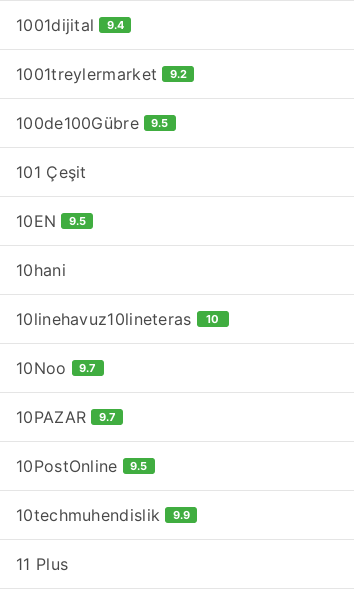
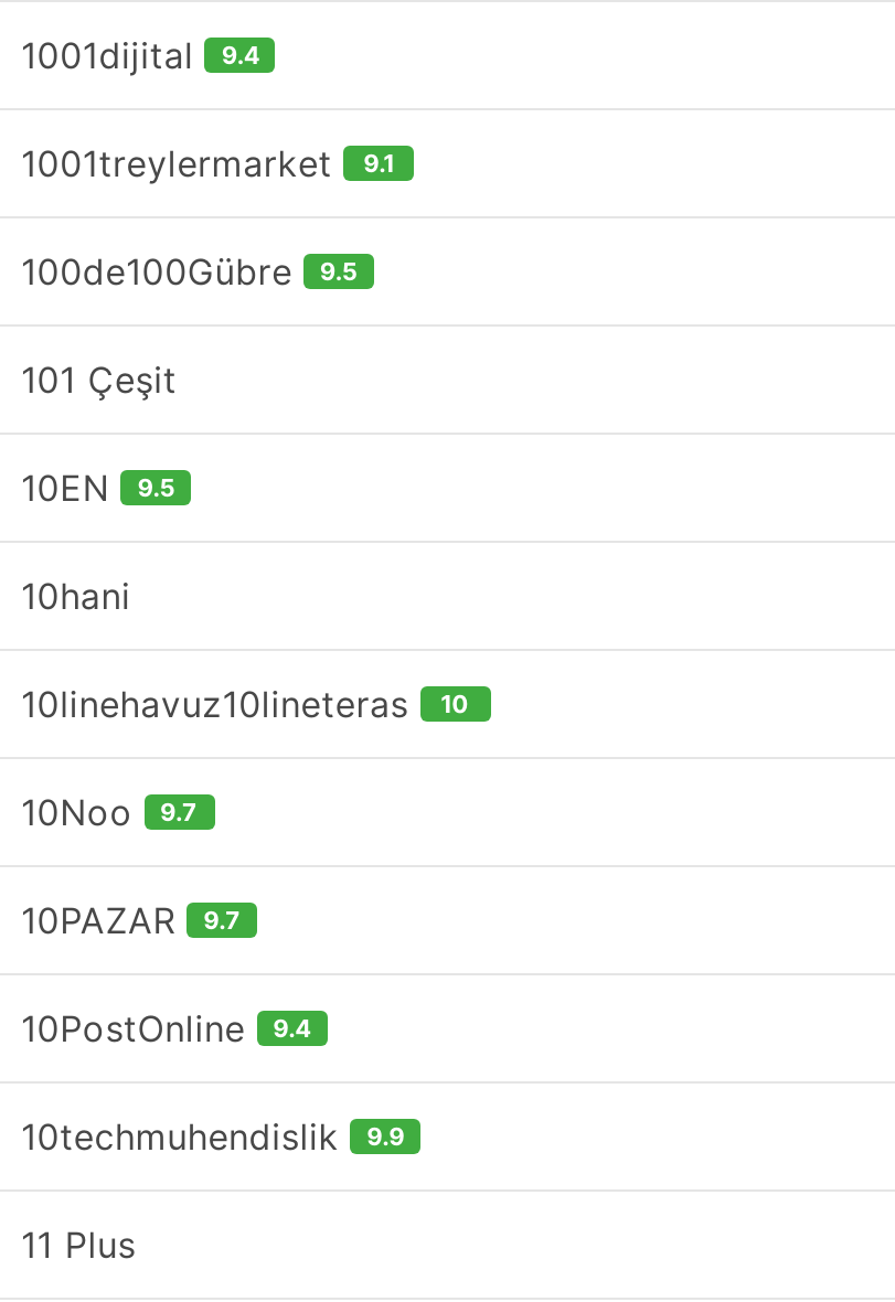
[16,64,187,84] 1001treylermarket 9.2 -> [21,141,394,185] 1001treylermarket 9.1
[16,456,147,476] 10PostOnline 9.5 -> [21,1006,310,1050] 10PostOnline 9.4

